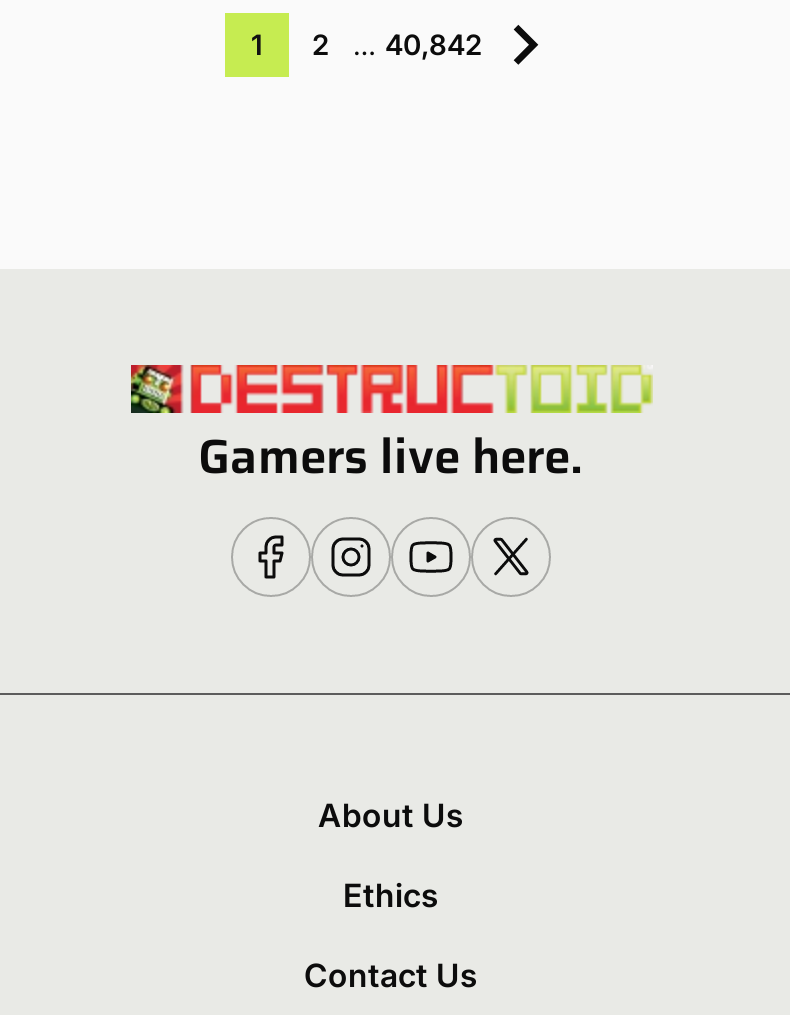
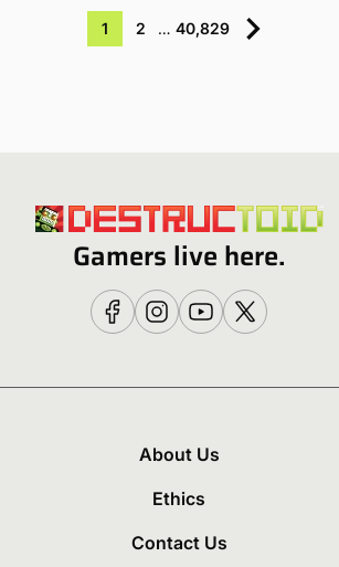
[251,28,483,62] 1 2 … 40,842 -> [102,19,230,38] 1 2 … 40,829

